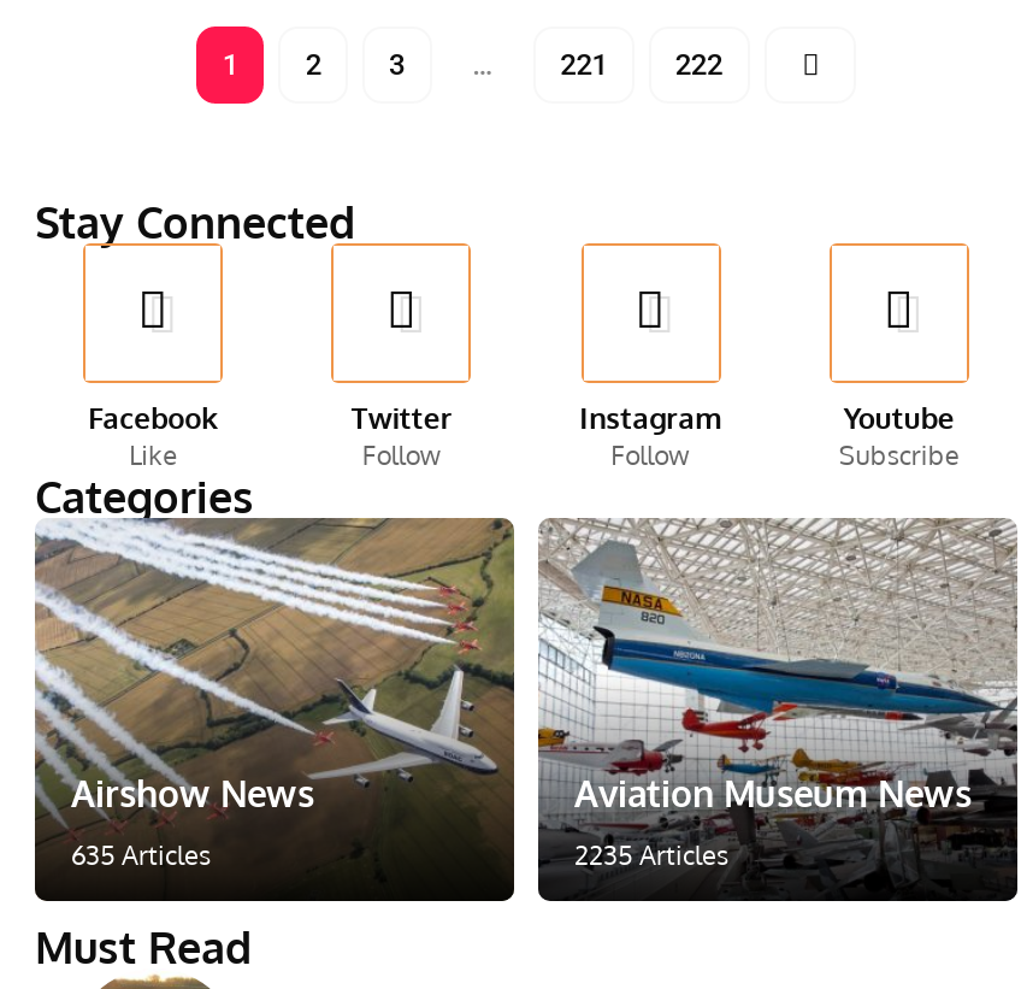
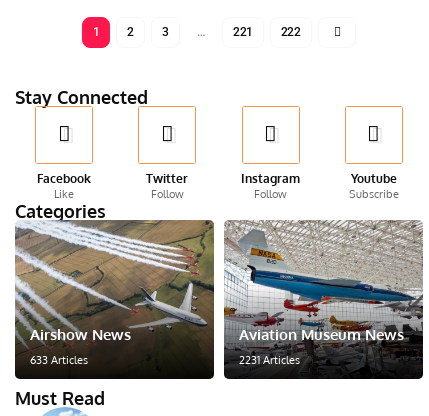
[71,837,211,871] 635 Articles -> [30,353,88,367] 633 Articles
[574,837,728,871] 2235 Articles -> [239,353,300,367] 2231 Articles

